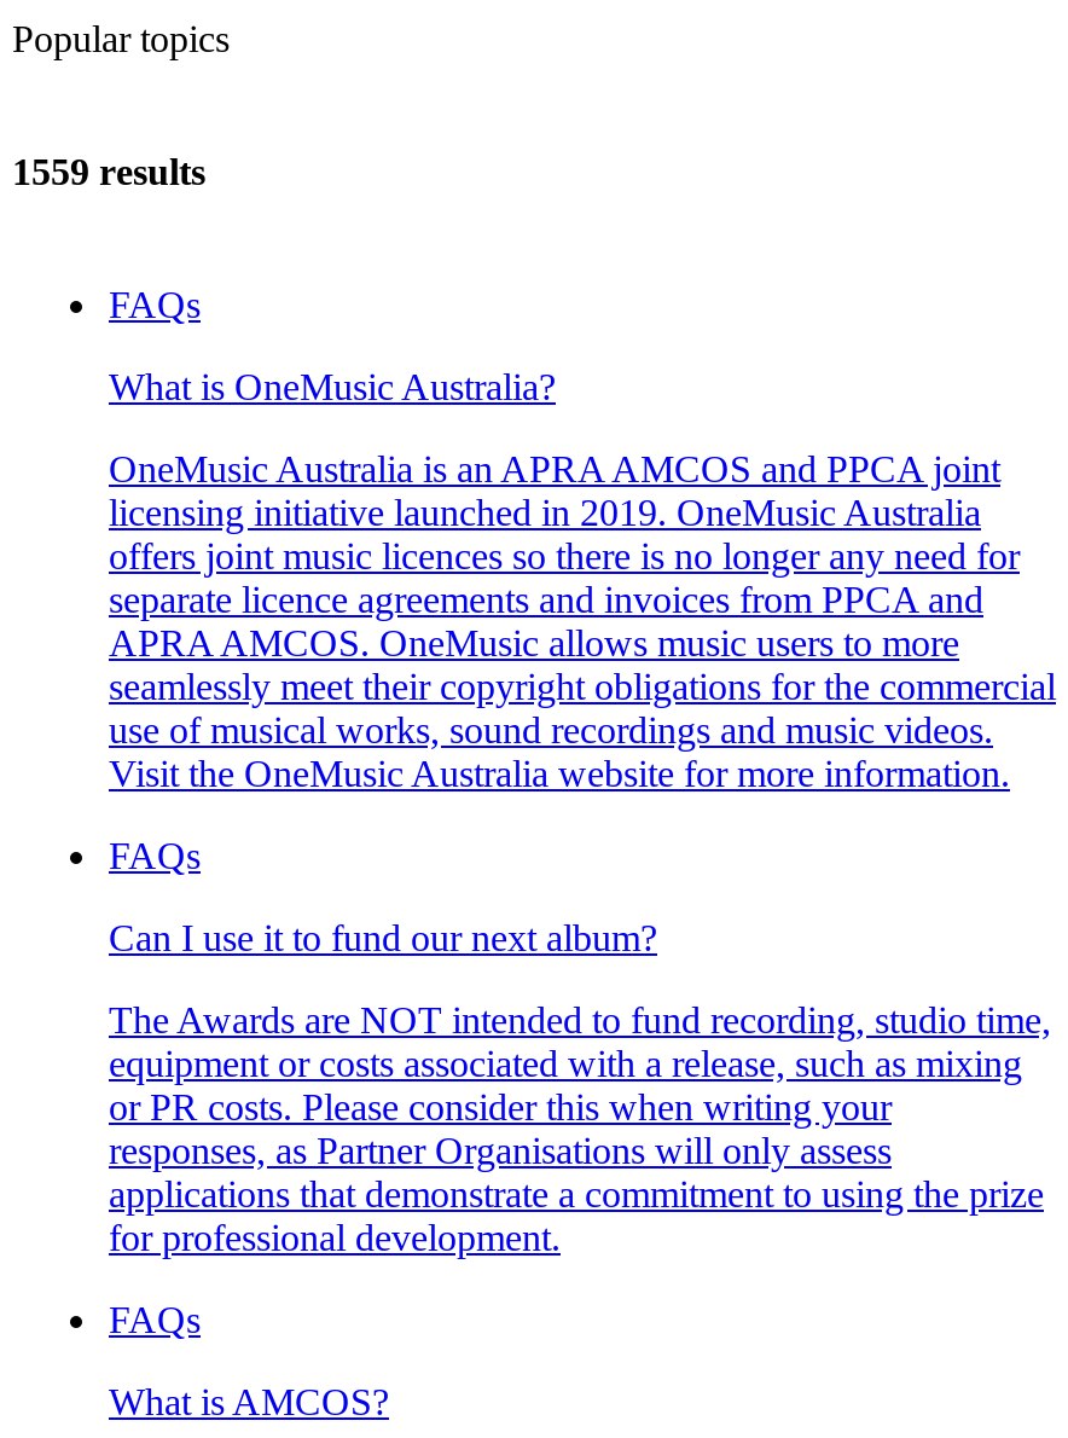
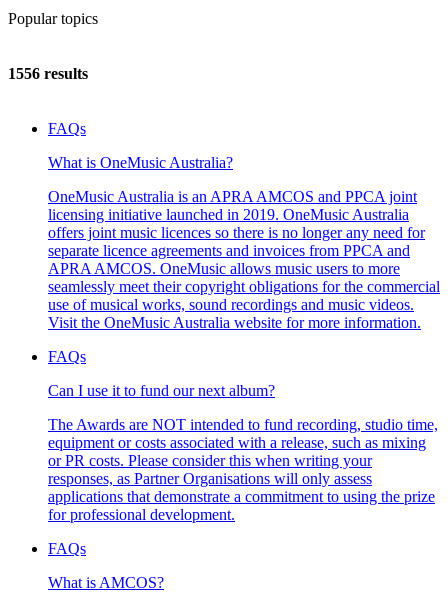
[12,152,205,193] 1559 results -> [8,65,88,82] 1556 results

